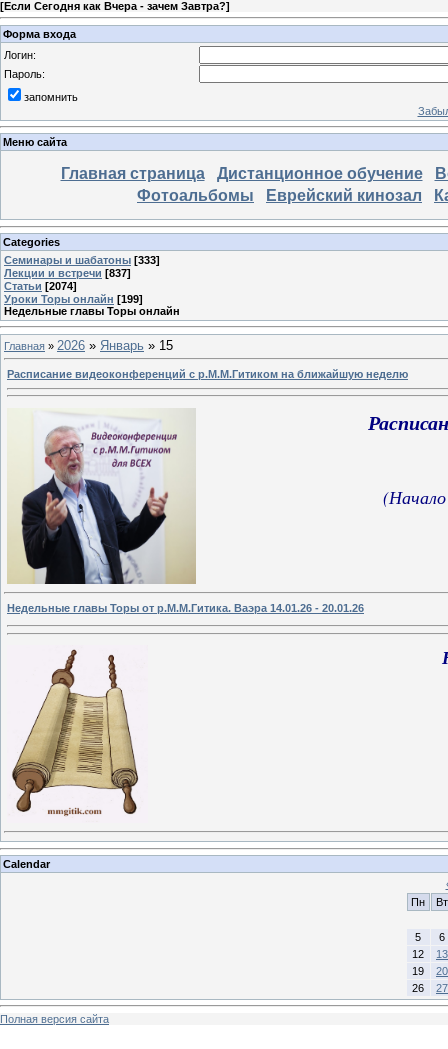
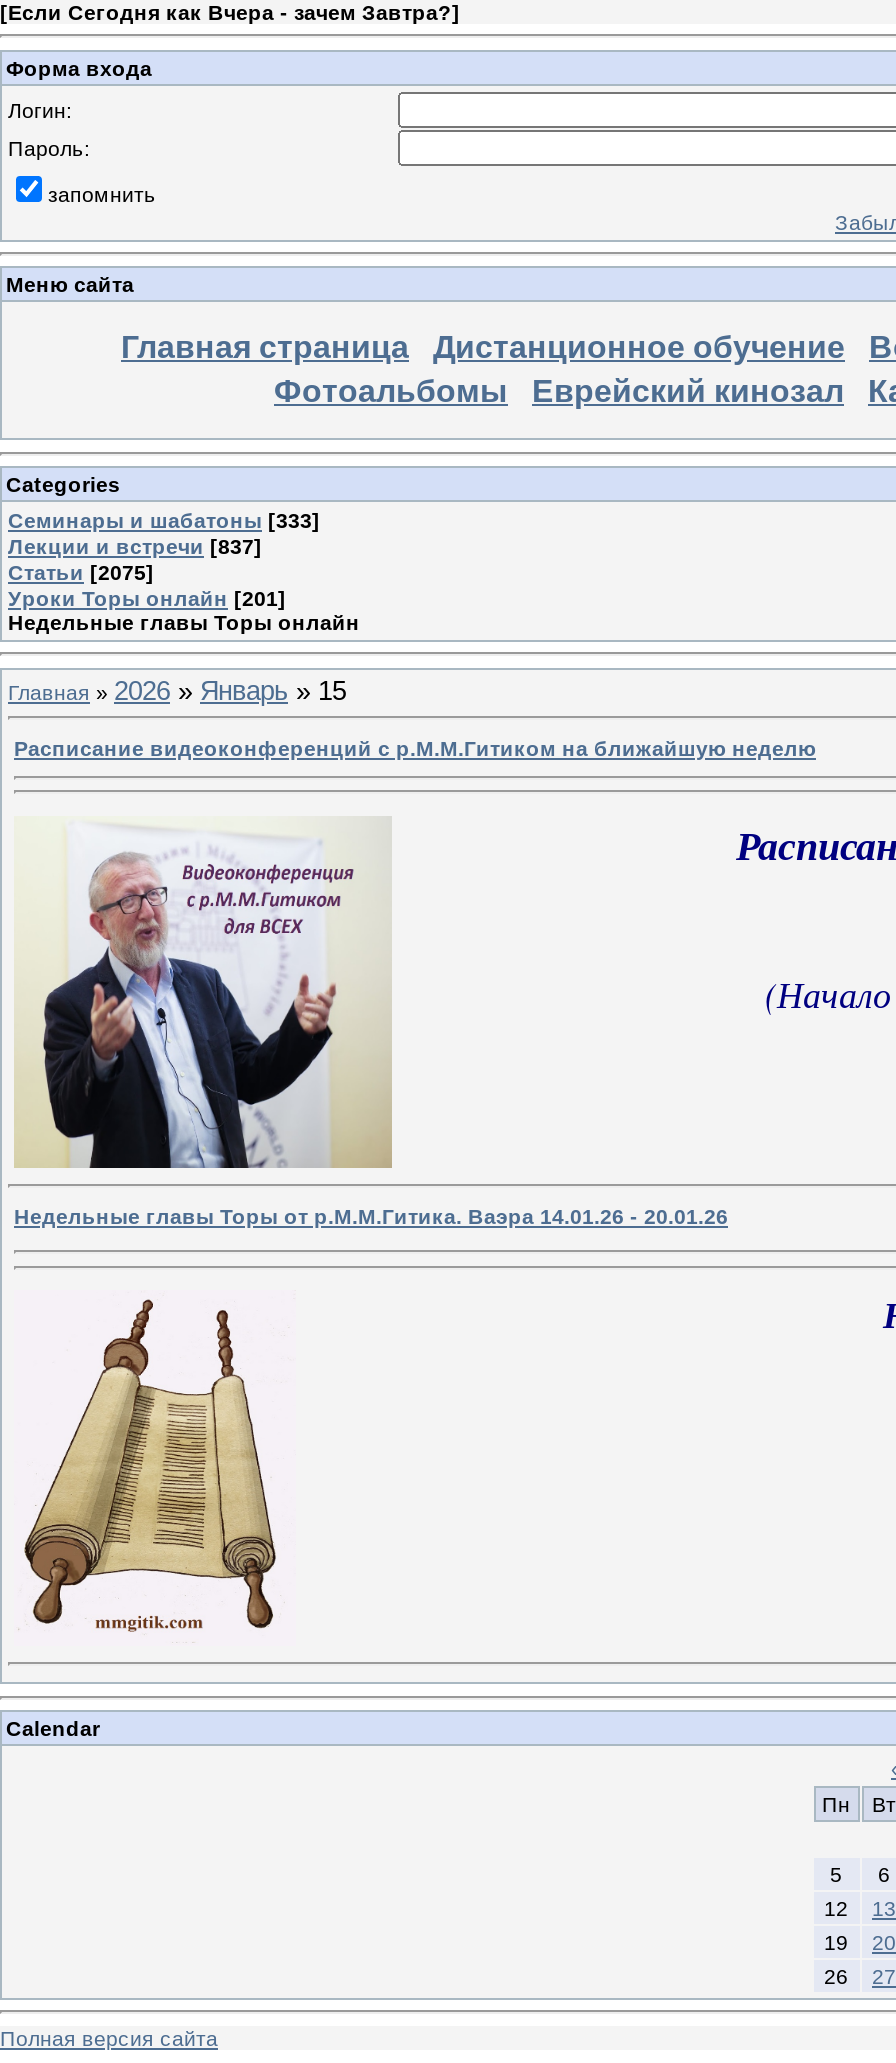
[4,280,77,292] Статьи [2074] -> [8,560,154,584] Статьи [2075]
[4,293,143,305] Уроки Торы онлайн [199] -> [8,586,286,610] Уроки Торы онлайн [201]

